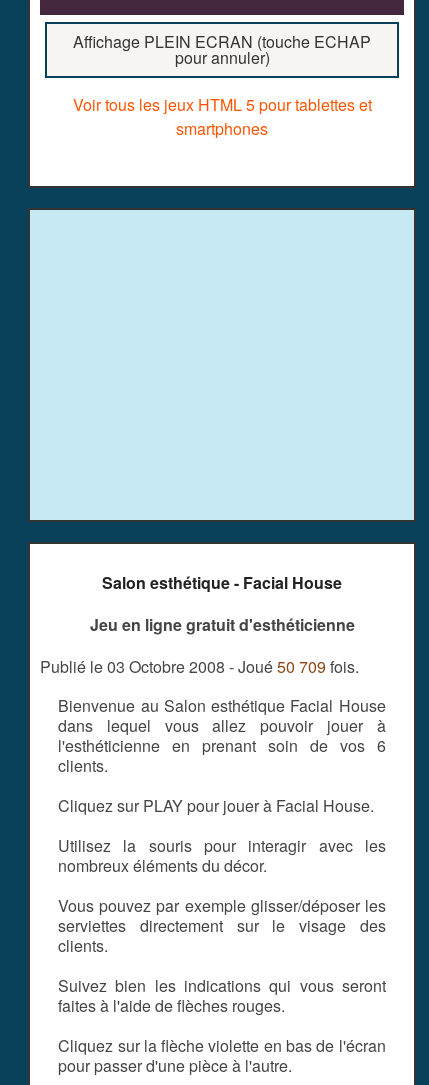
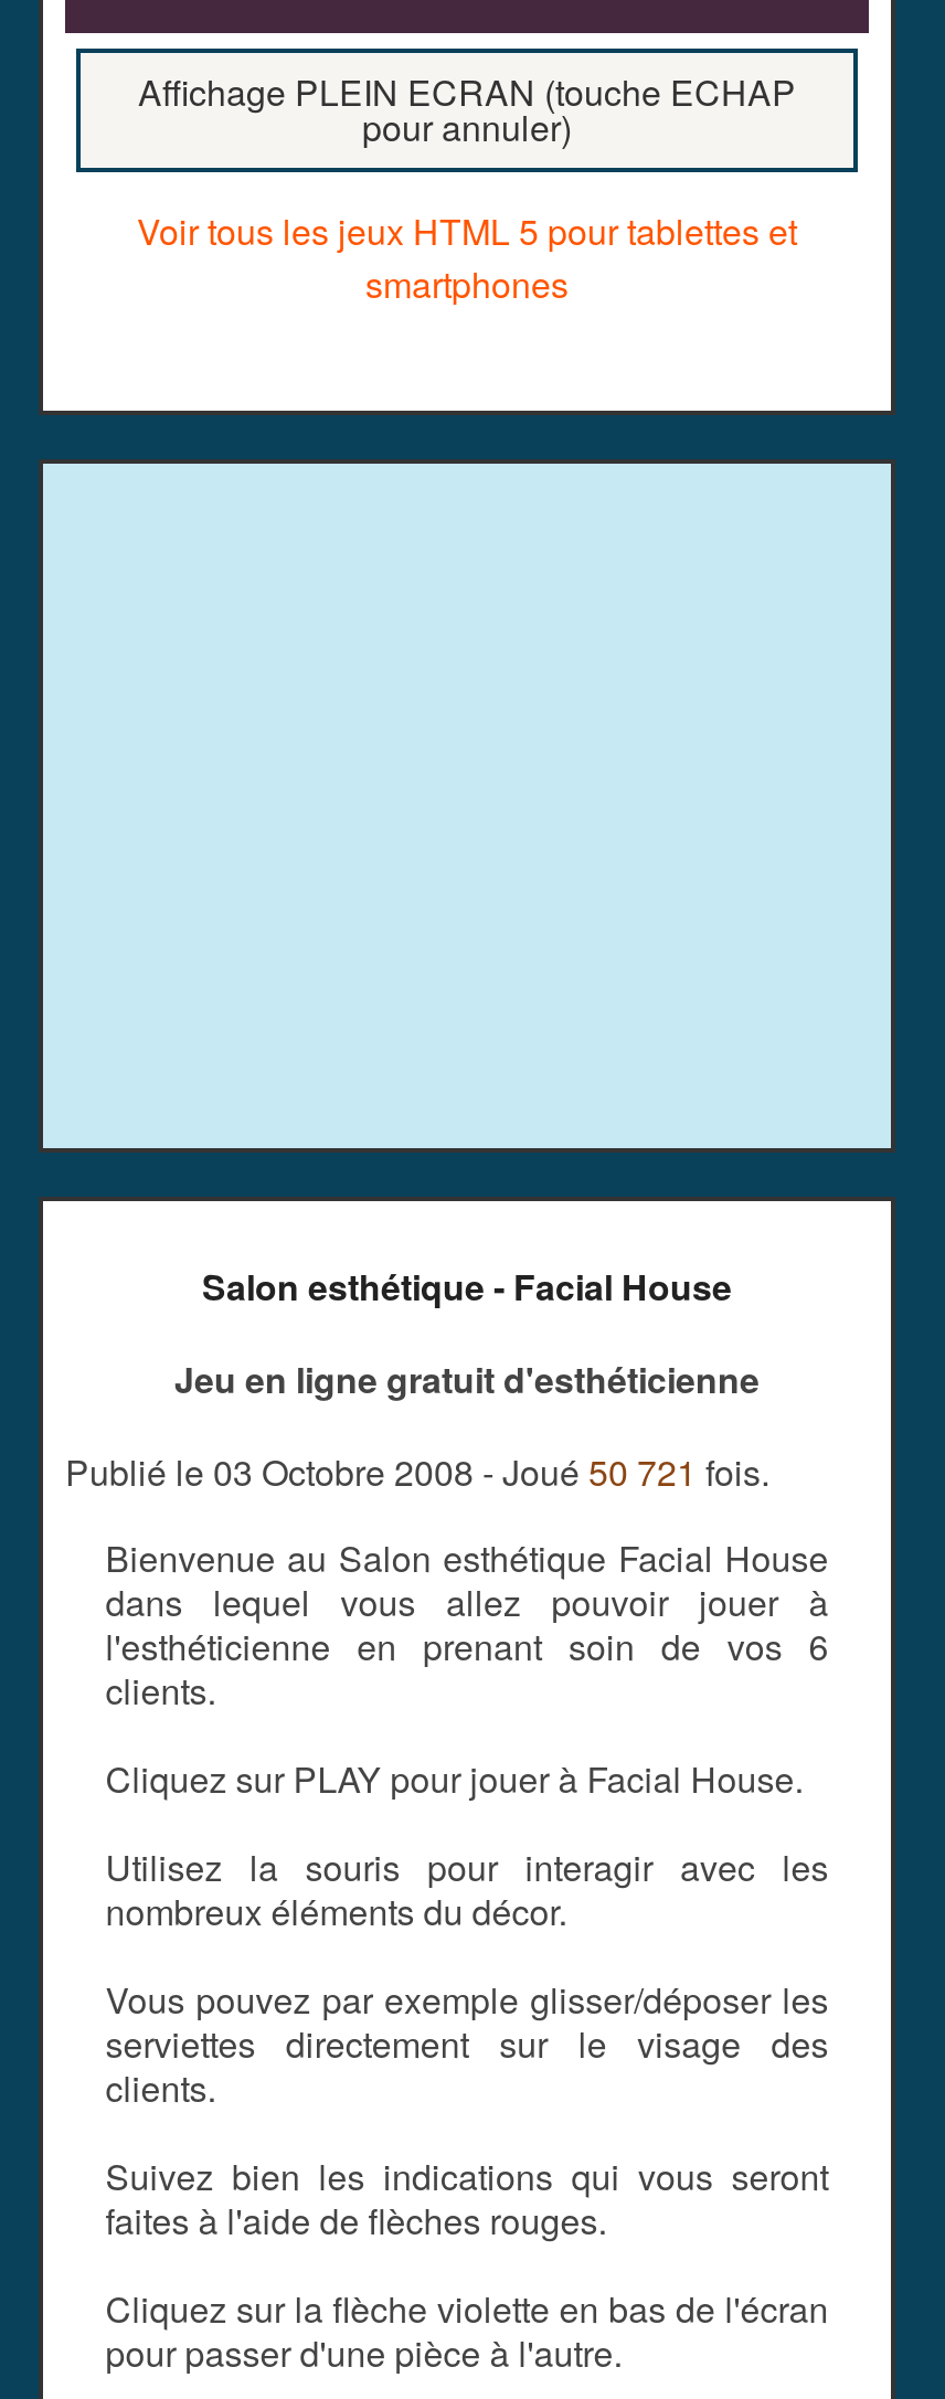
[40,655,359,678] Publié le 03 Octobre 2008 - Joué 50 709 fois. -> [65,1446,769,1496] Publié le 03 Octobre 2008 - Joué 50 721 fois.

